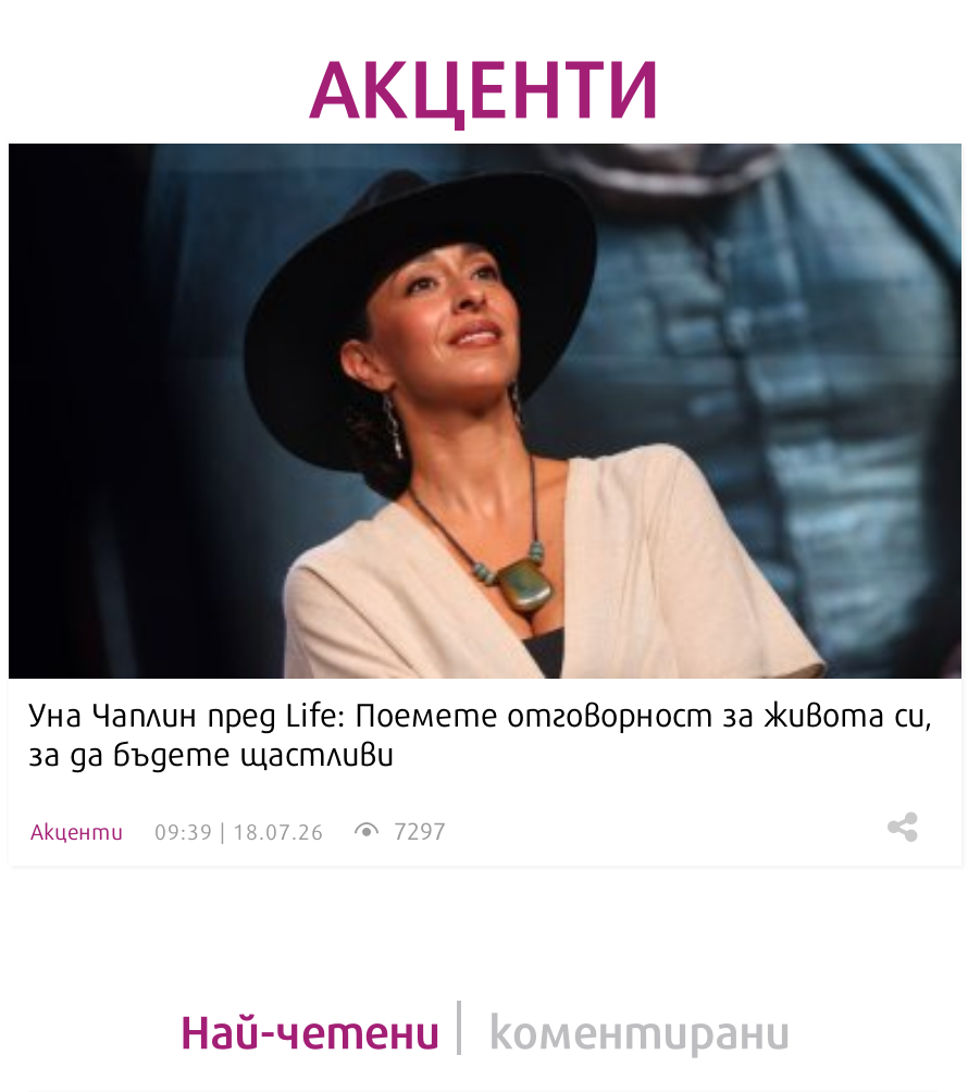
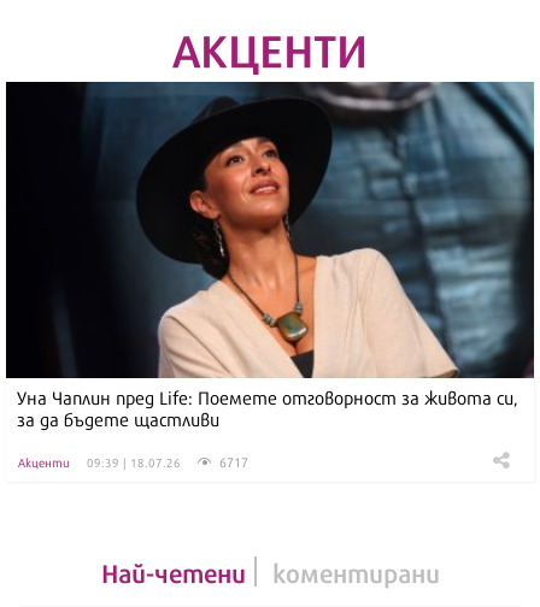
[387,812,446,847] 7297 -> [216,452,248,471] 6717

